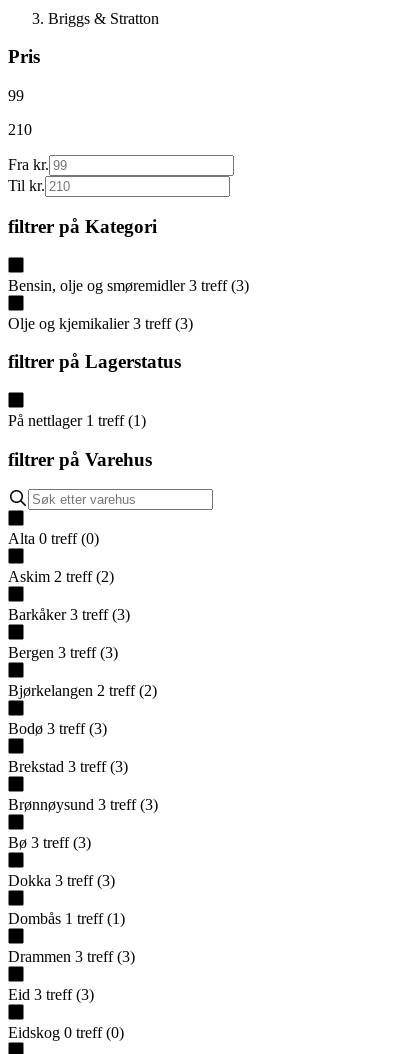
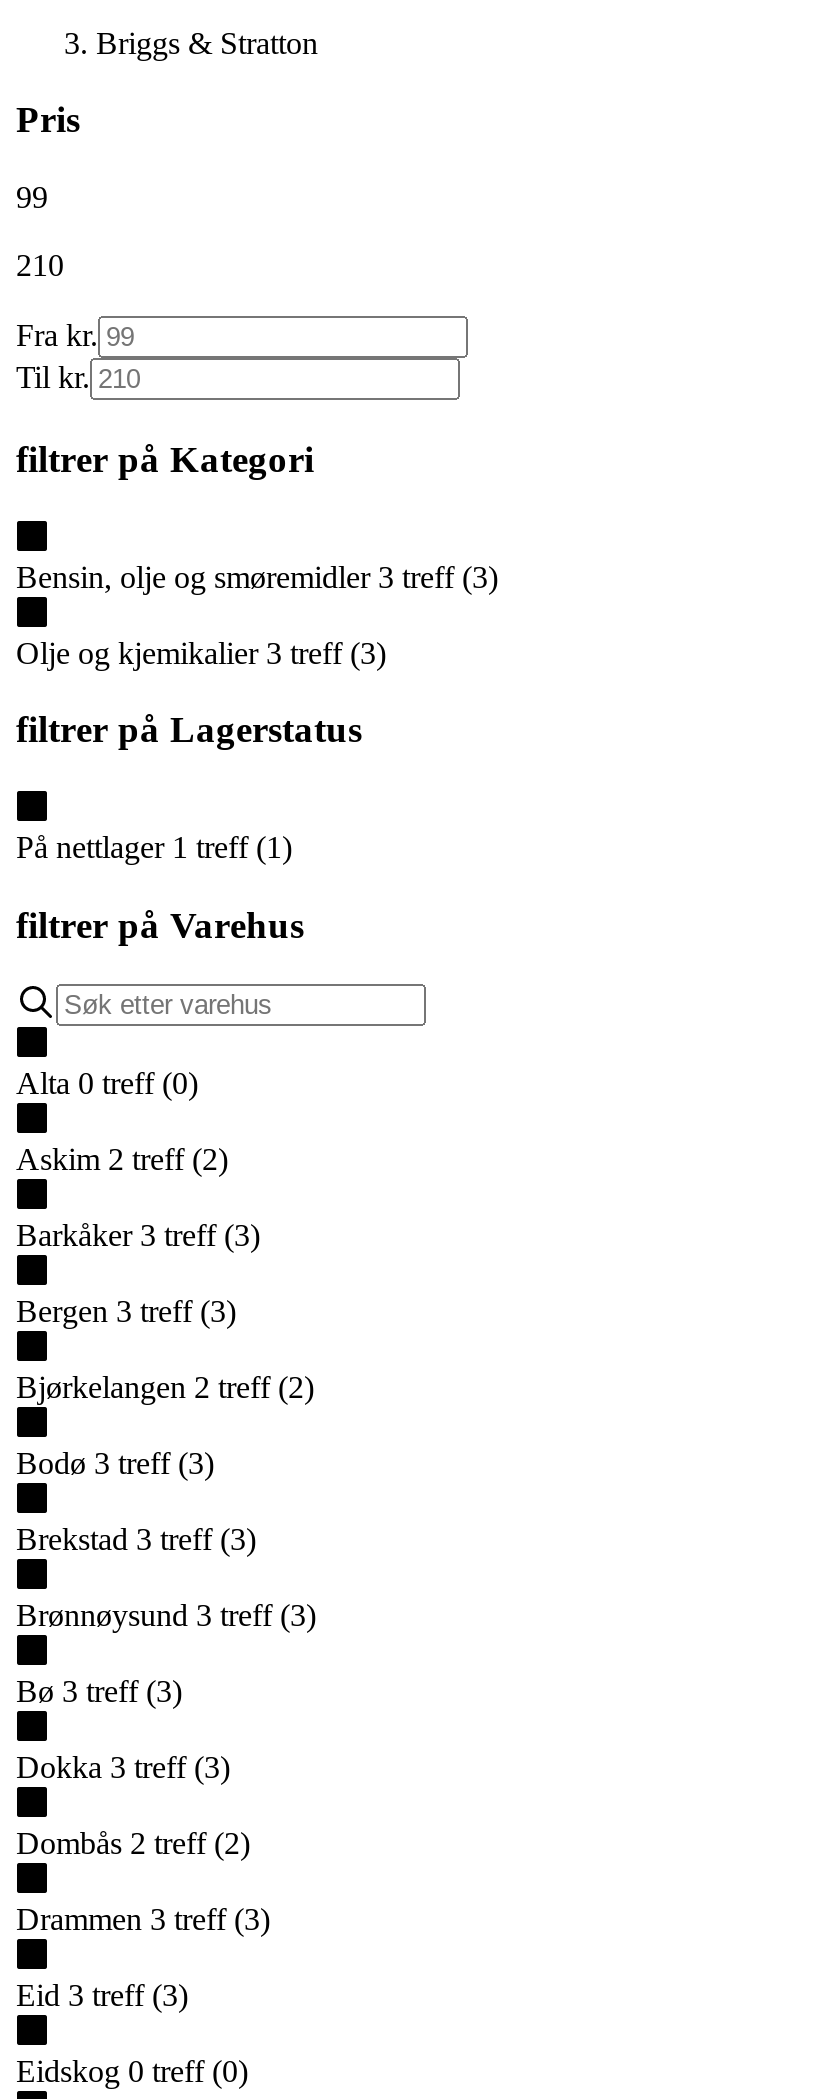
[8,910,125,927] Dombås 1 treff (1) -> [16,1827,250,1861] Dombås 2 treff (2)

